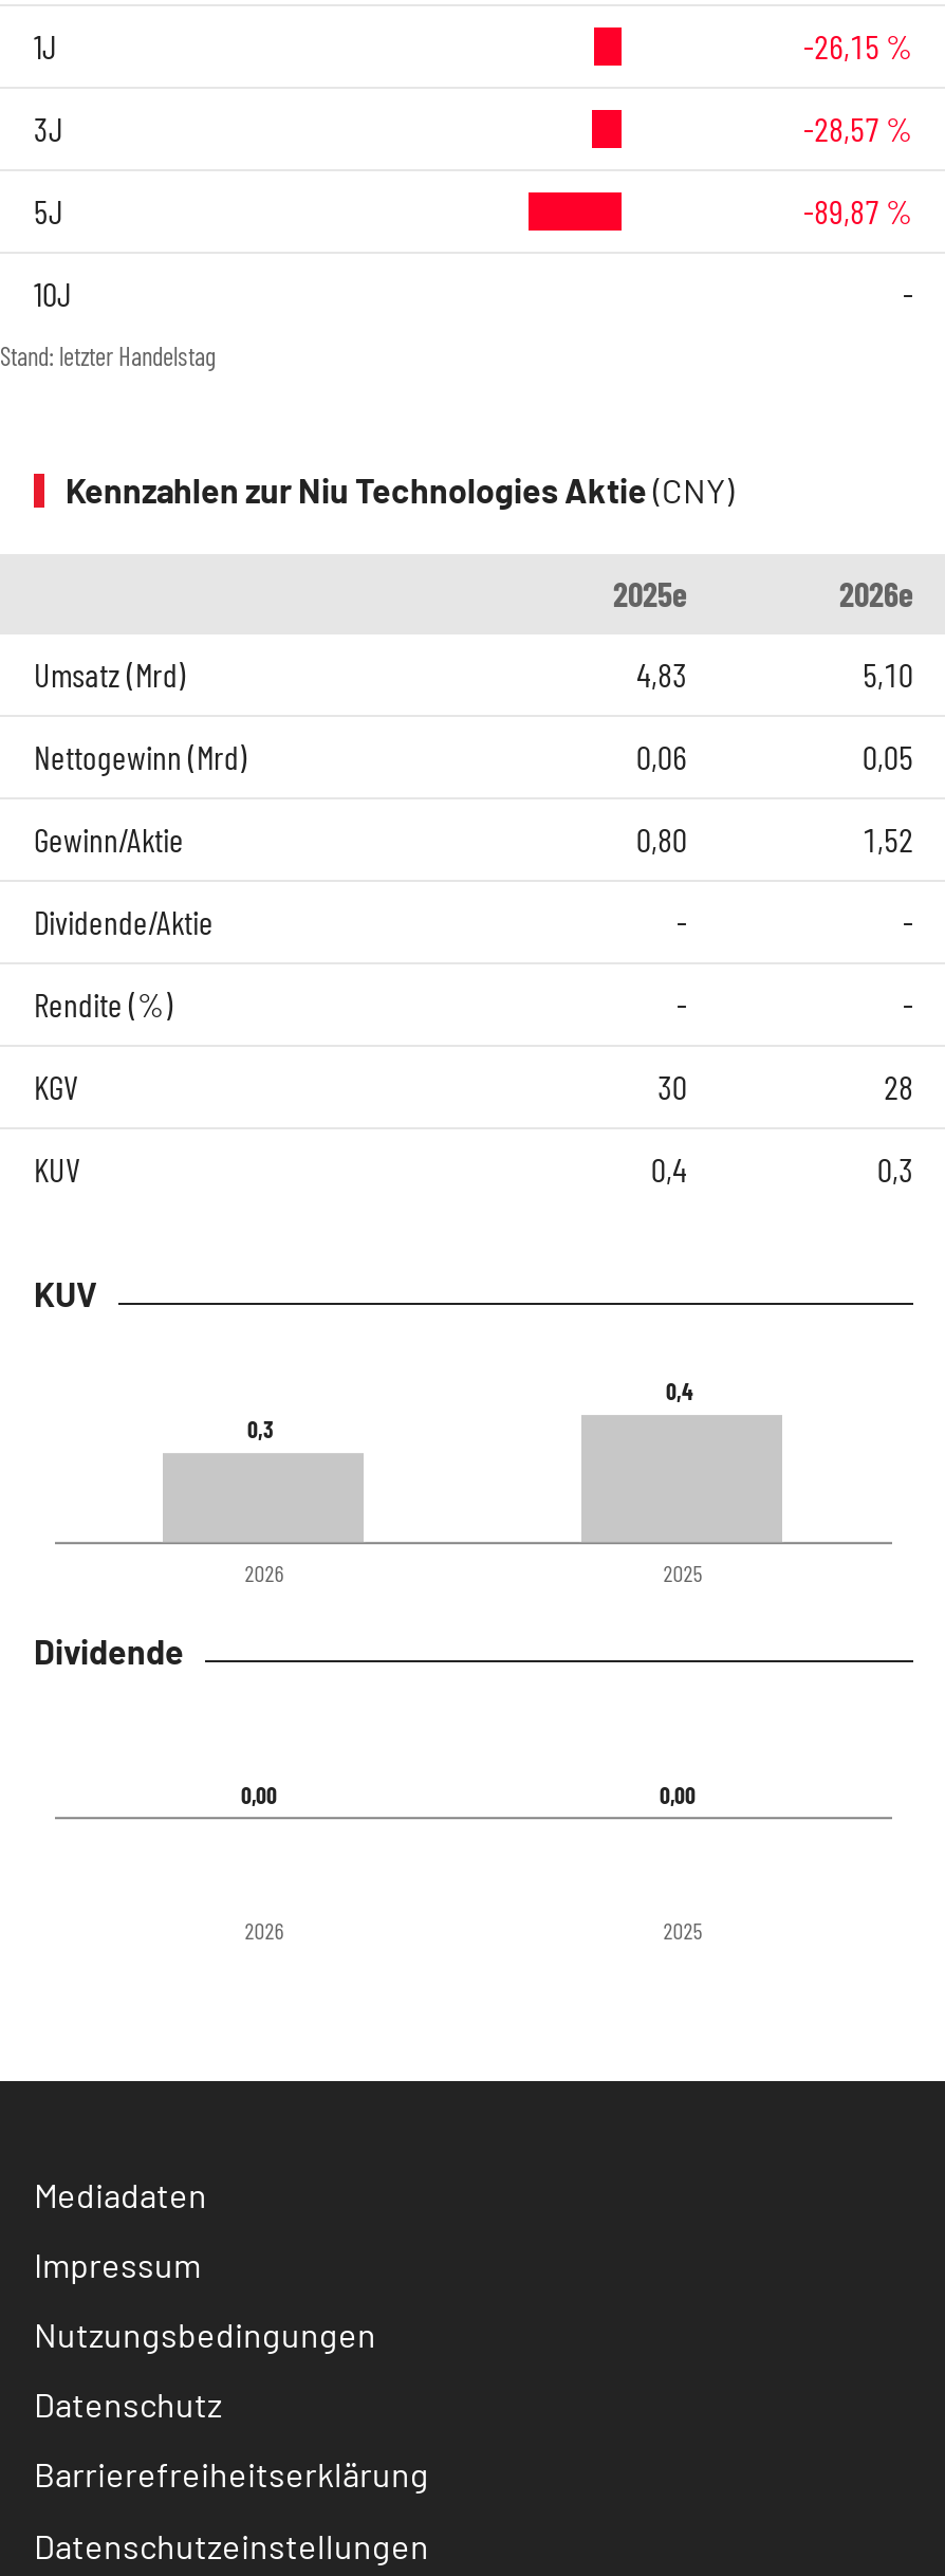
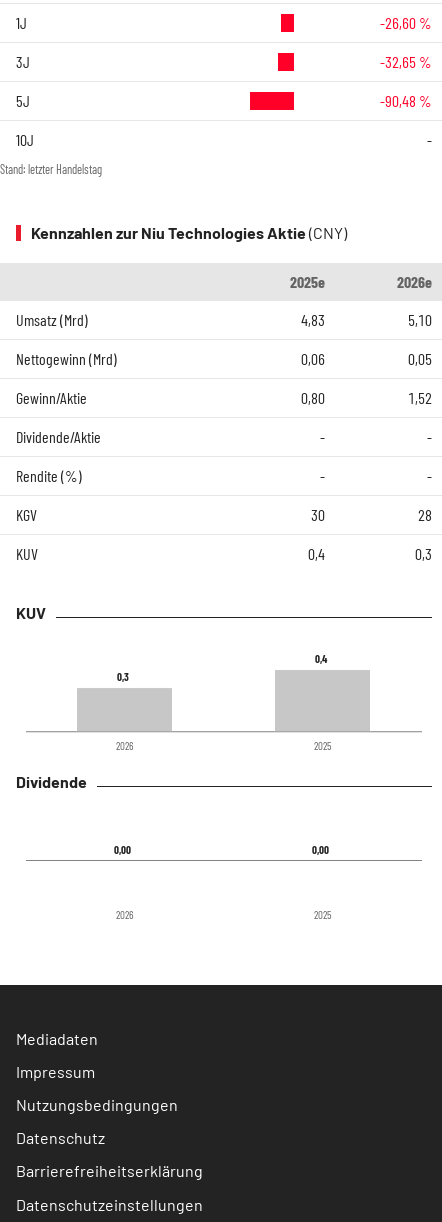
[803,26,913,66] -26,15 % -> [380,13,432,32] -26,60 %
[803,109,913,149] -28,57 % -> [380,52,432,71] -32,65 %
[803,191,913,231] -89,87 % -> [380,91,432,110] -90,48 %

